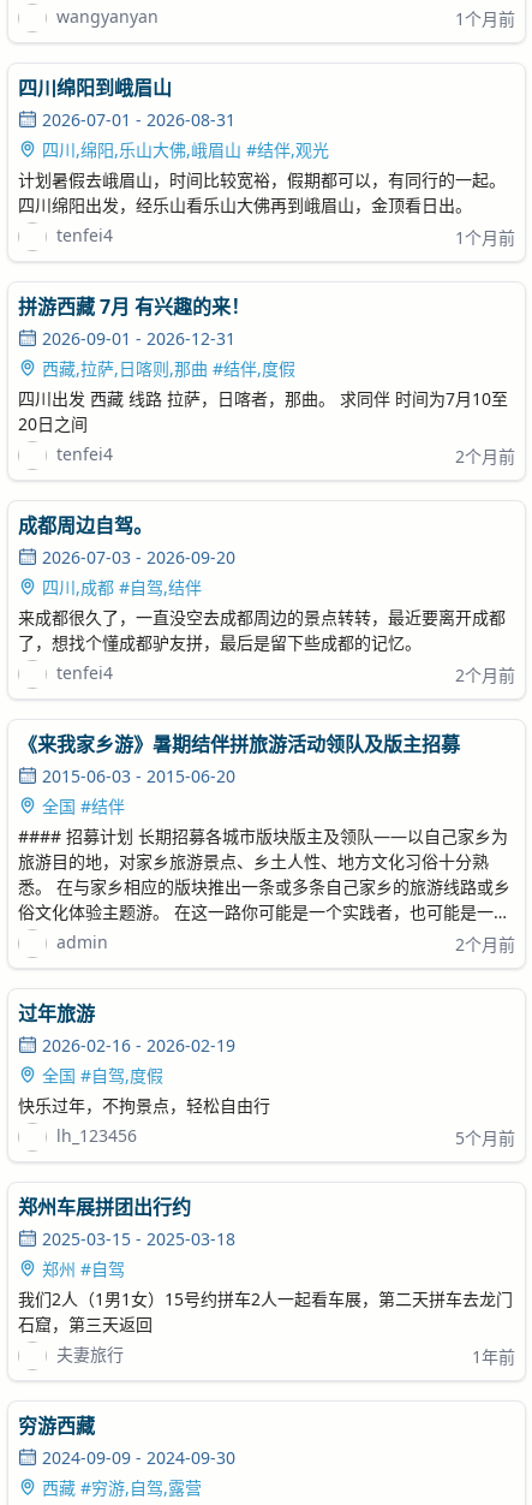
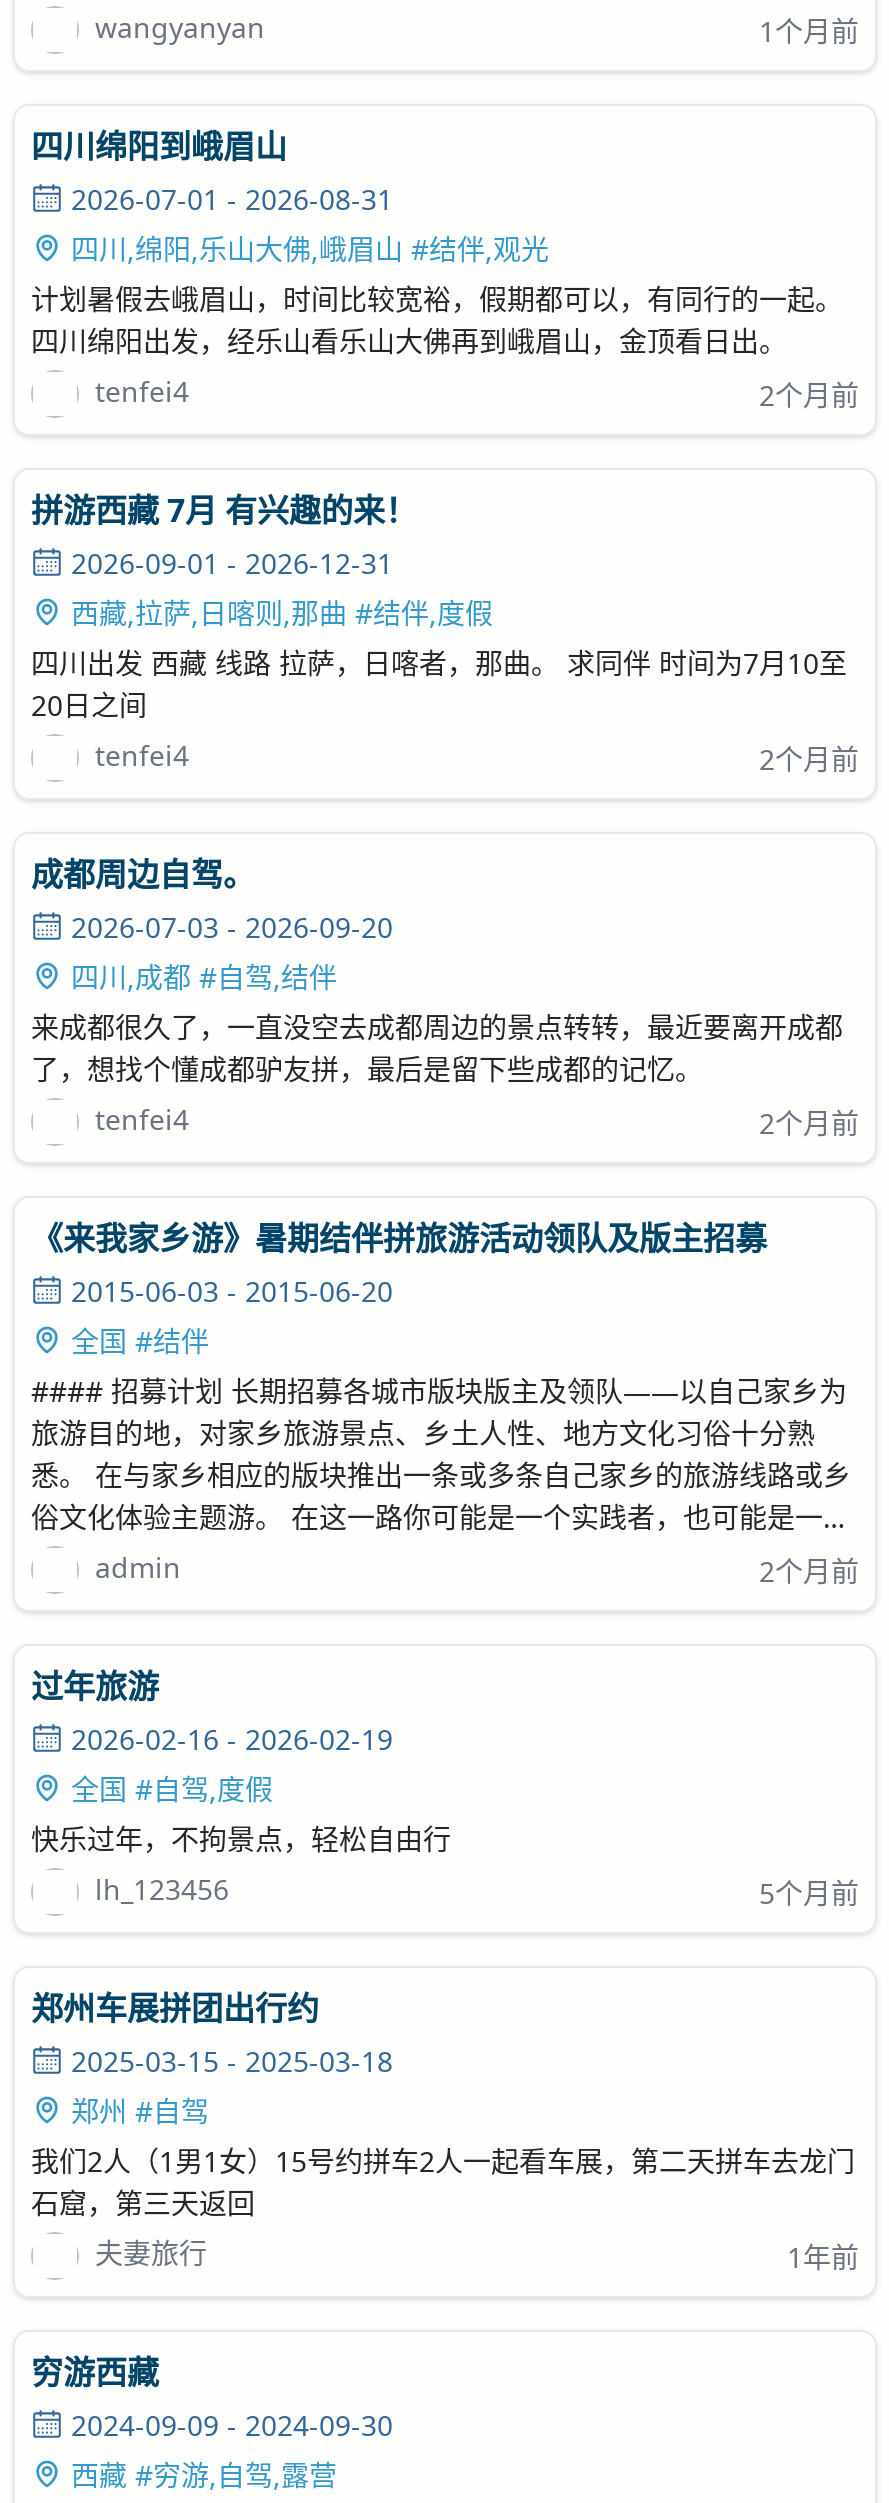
[455,225,515,248] 1个月前 -> [759,375,859,413] 2个月前

